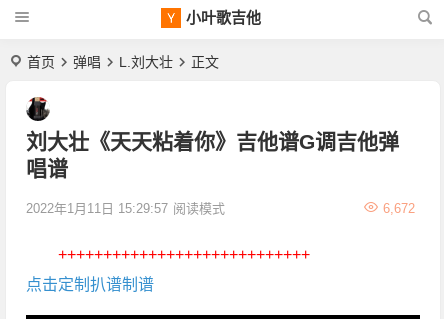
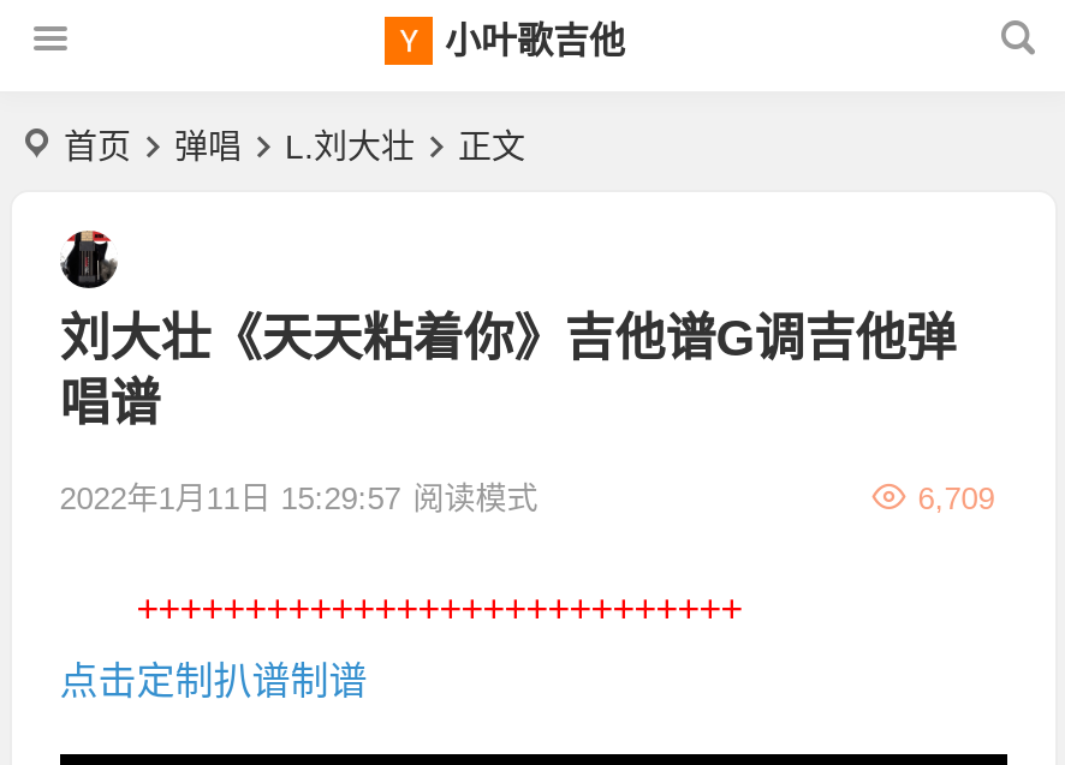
[383,201,415,216] 6,672 -> [918,480,995,516] 6,709

